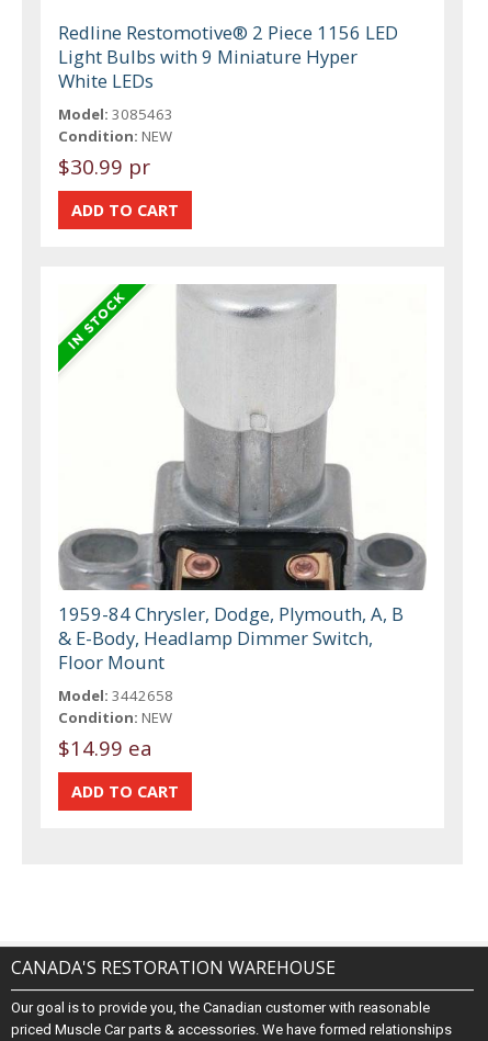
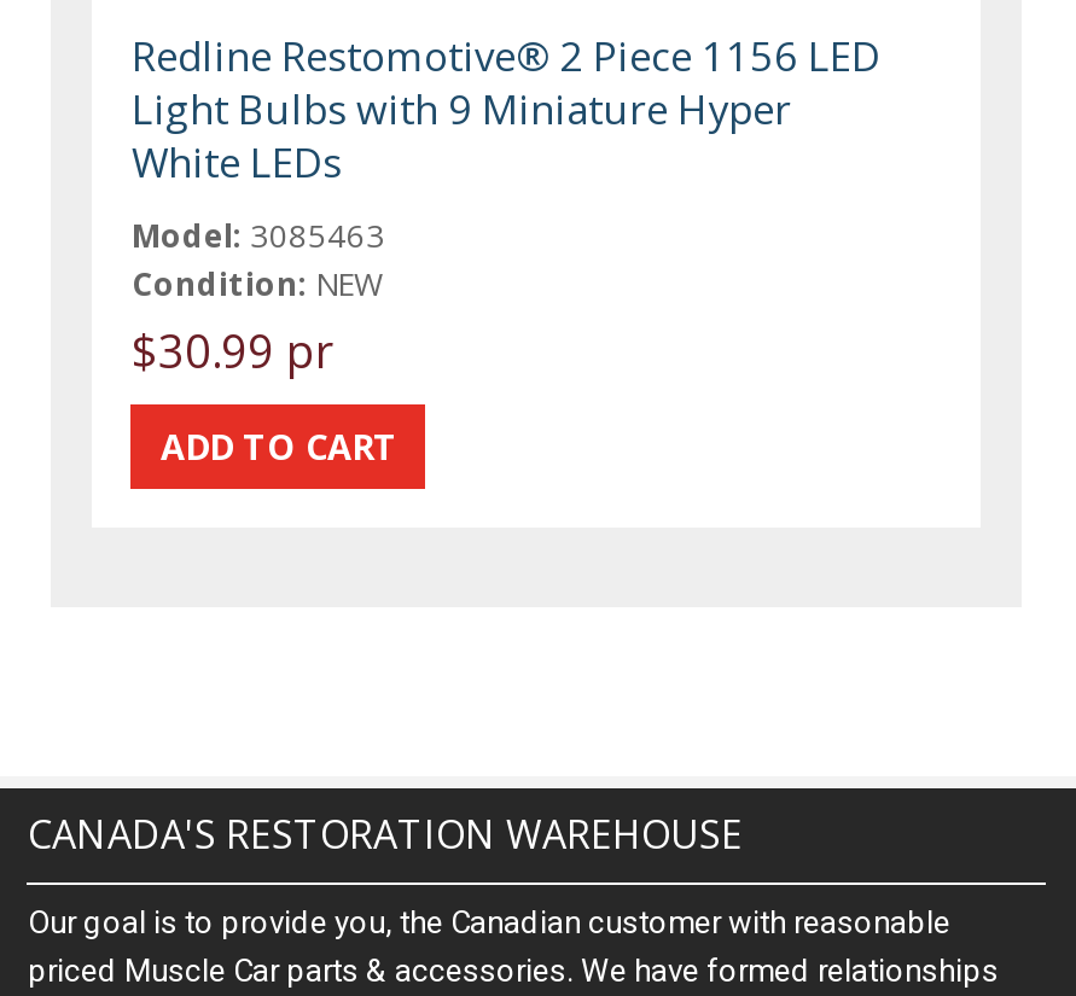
[57,283,427,761] [image] | 1959-84 Chrysler, Dodge, Plymouth, A, B | & E-Body, Headlamp Dimmer Switch, | Floor Mount | Model: 3442658 | Condition: NEW | $14.99 ea -> none

